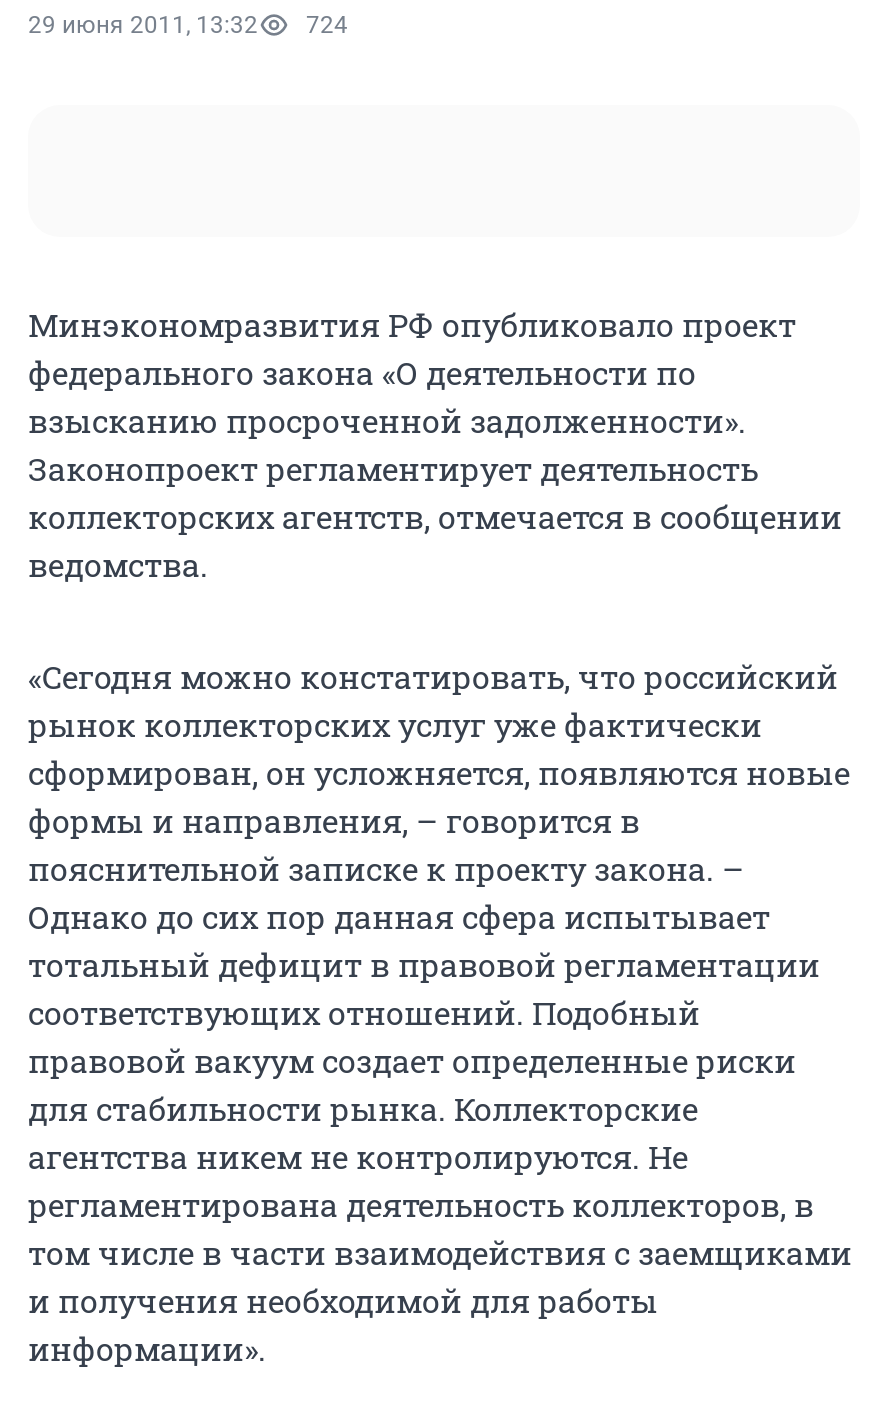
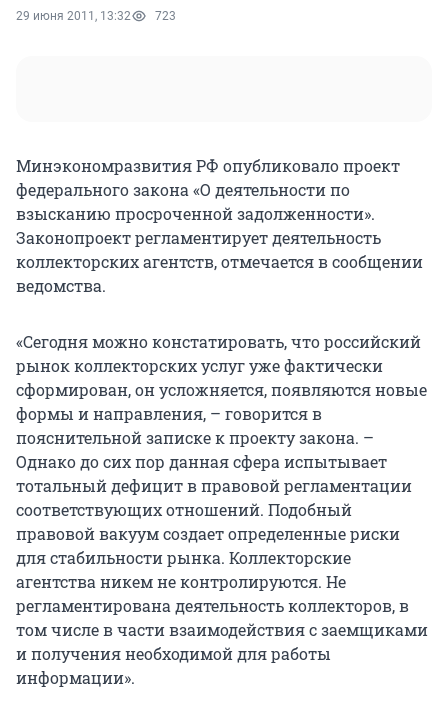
[28,11,348,39] 29 июня 2011, 13:32 724 -> [16,9,176,23] 29 июня 2011, 13:32 723

